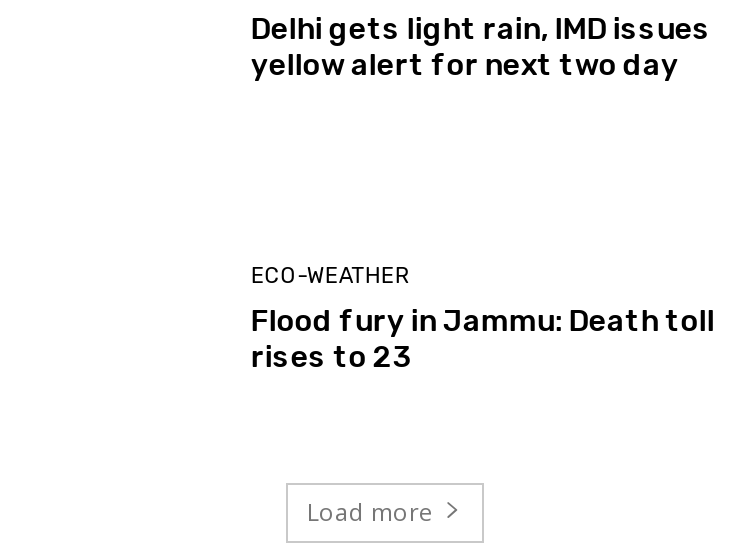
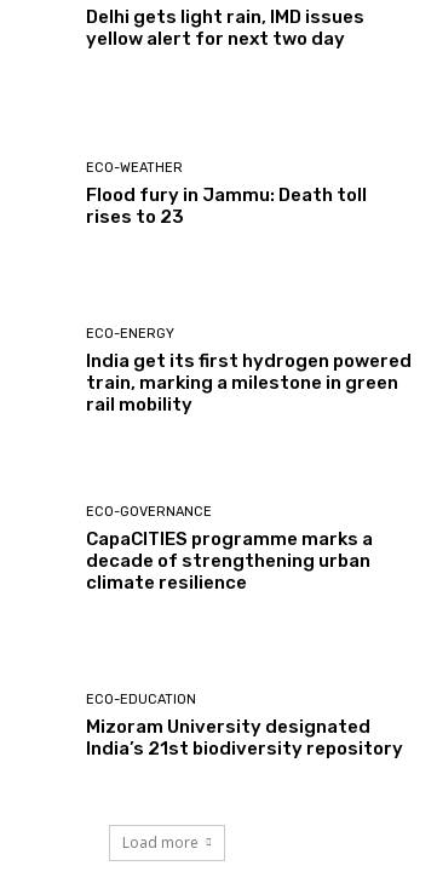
none -> [86,326,412,416] ECO-ENERGY | India get its first hydrogen powered | train, marking a milestone in green | rail mobility
none -> [86,503,373,593] ECO-GOVERNANCE | CapaCITIES programme marks a | decade of strengthening urban | climate resilience
none -> [86,692,404,759] ECO-EDUCATION | Mizoram University designated | India’s 21st biodiversity repository

